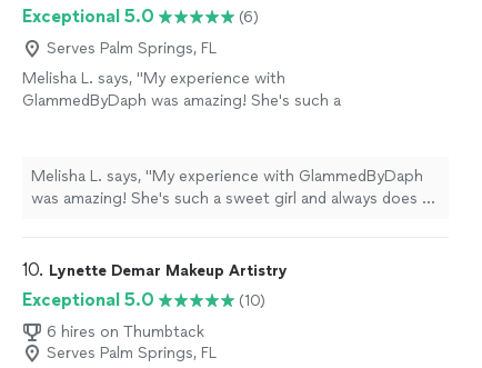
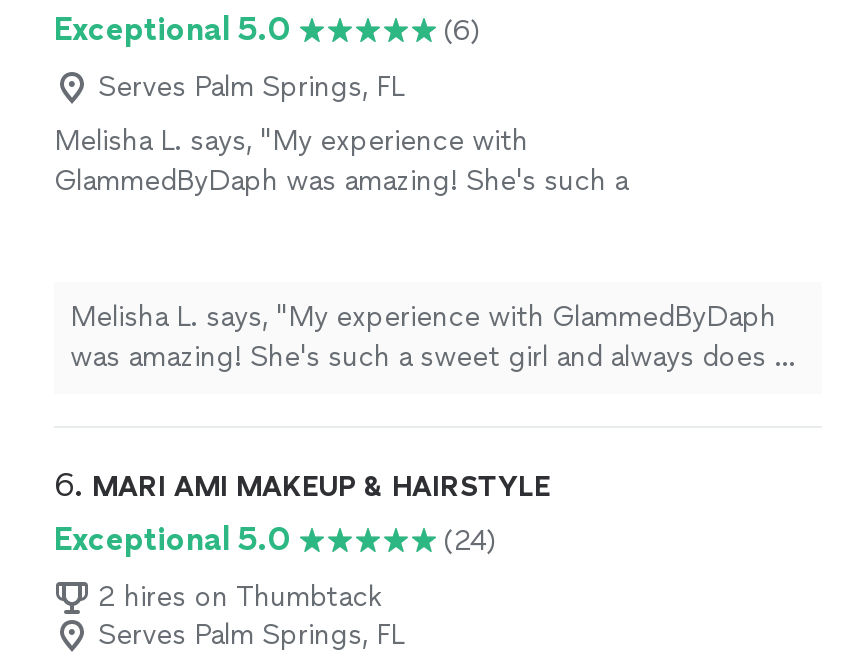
[22,259,288,280] 10. Lynette Demar Makeup Artistry -> [54,466,550,504] 6. MARI AMI MAKEUP & HAIRSTYLE
[239,291,265,310] (10) -> [444,523,496,557] (24)
[47,322,204,341] 6 hires on Thumbtack -> [98,580,382,614] 2 hires on Thumbtack

